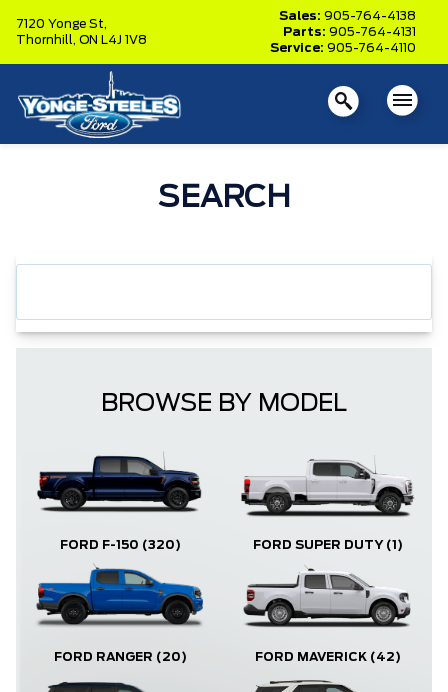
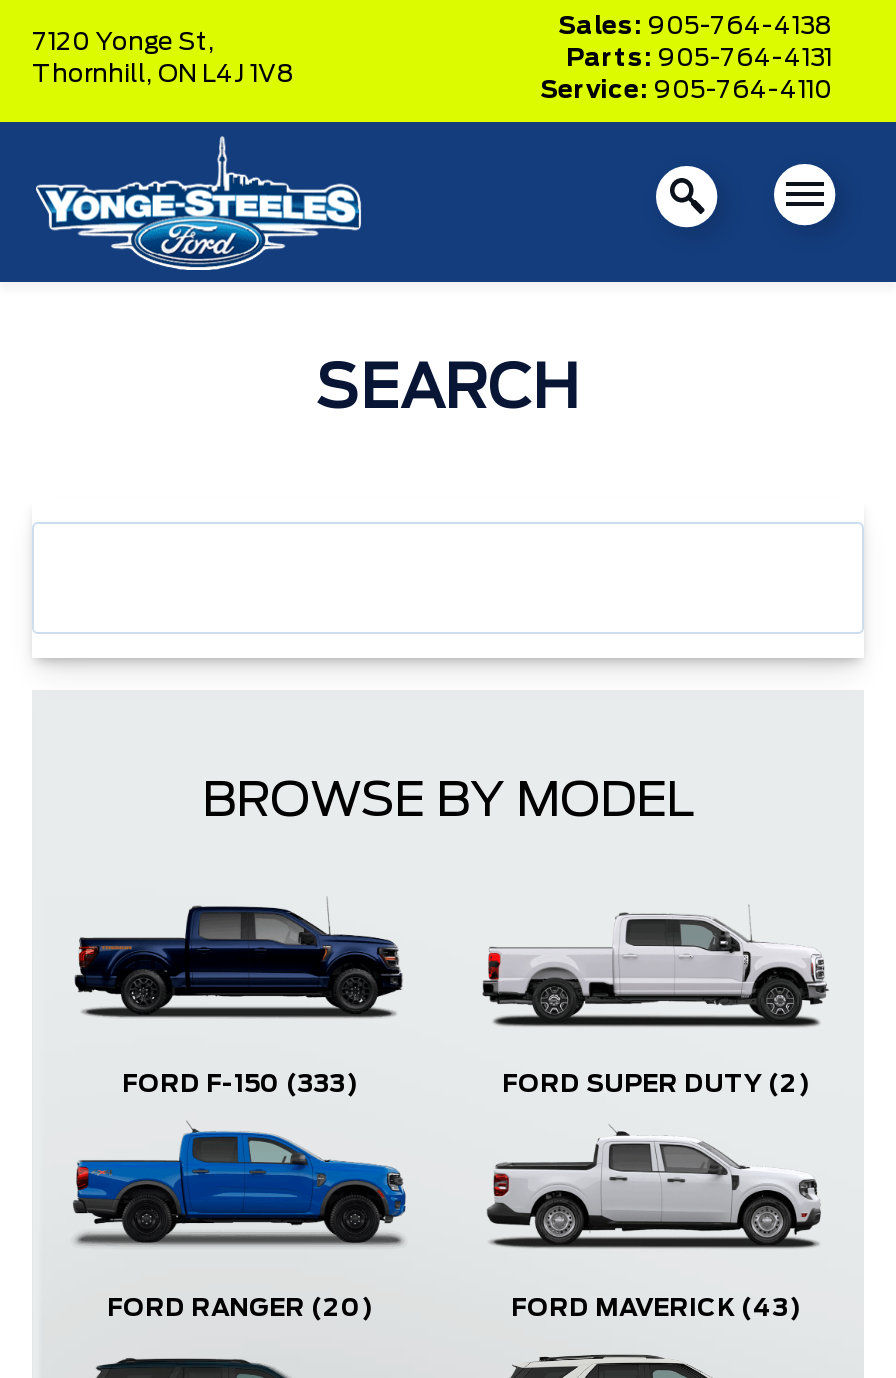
[59,539,180,551] FORD F-150 (320) -> [122,1071,358,1095] FORD F-150 (333)
[253,539,403,551] FORD SUPER DUTY (1) -> [502,1071,810,1095] FORD SUPER DUTY (2)
[255,651,401,663] FORD MAVERICK (42) -> [511,1297,801,1321] FORD MAVERICK (43)

